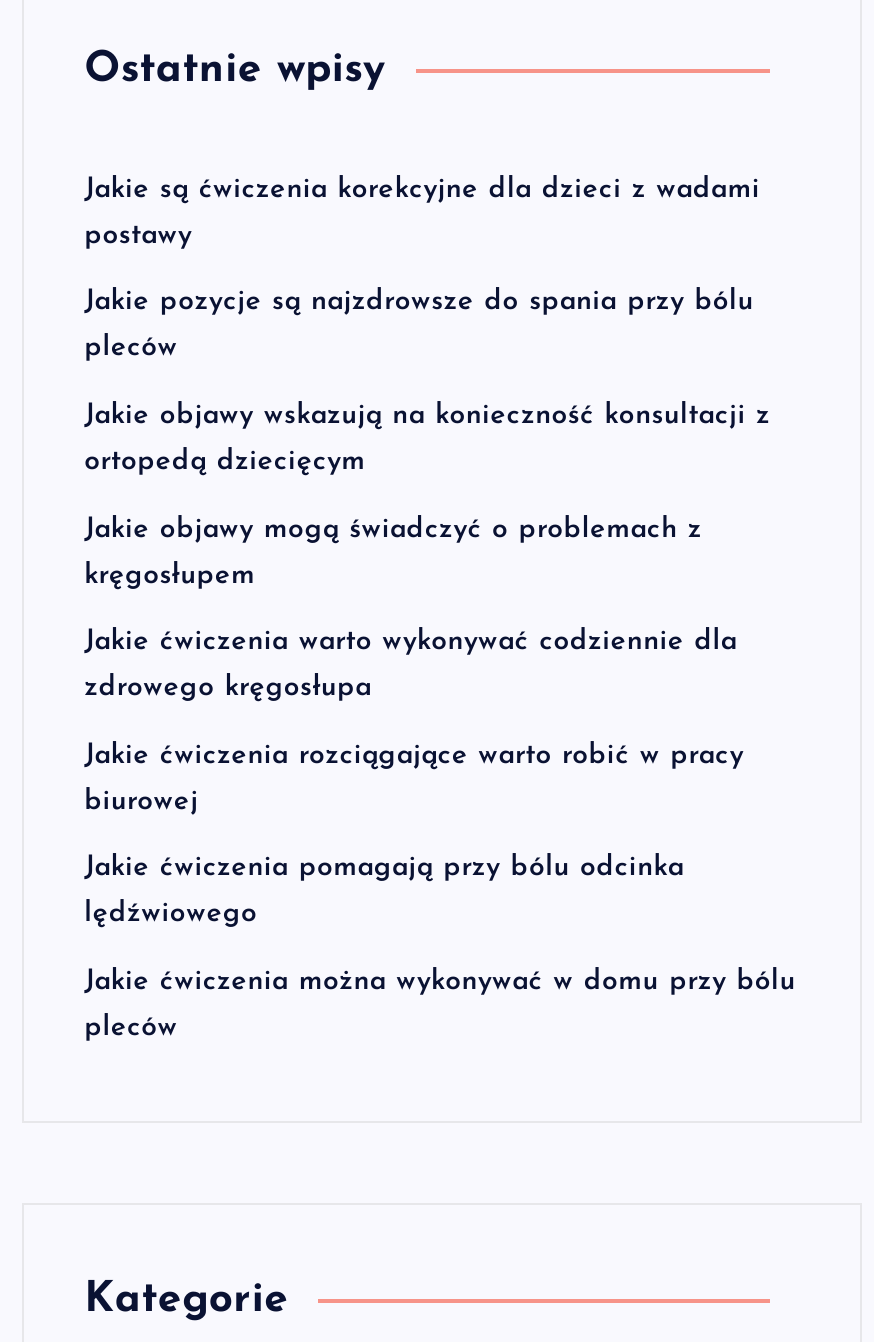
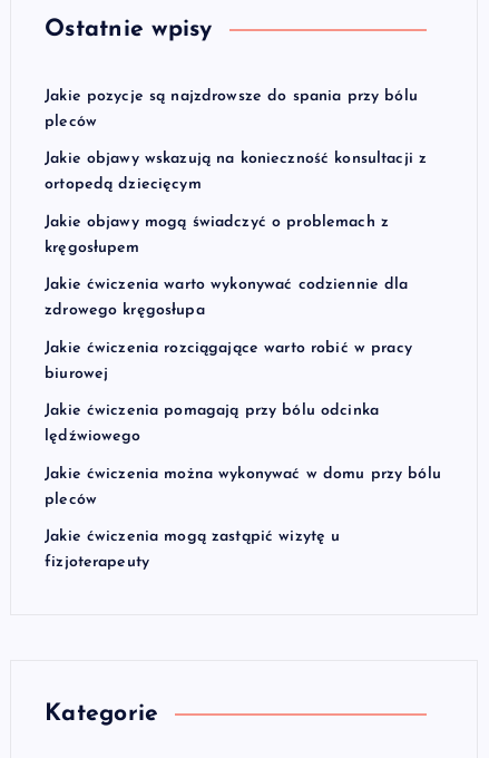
[84,175,760,251] Jakie są ćwiczenia korekcyjne dla dzieci z wadami | postawy -> none
moved [84,288,796,1043] -> [45,88,441,508]: Jakie pozycje są najzdrowsze do spania przy bólu | pleców | Jakie objawy wskazują na konieczność konsultacji z | ... | Jakie ćwiczenia można wykonywać w domu przy bólu | pleców
none -> [45,529,340,571] Jakie ćwiczenia mogą zastąpić wizytę u | fizjoterapeuty

